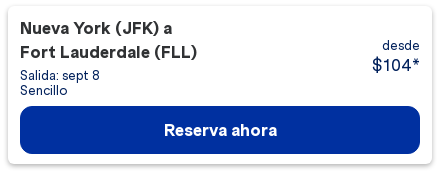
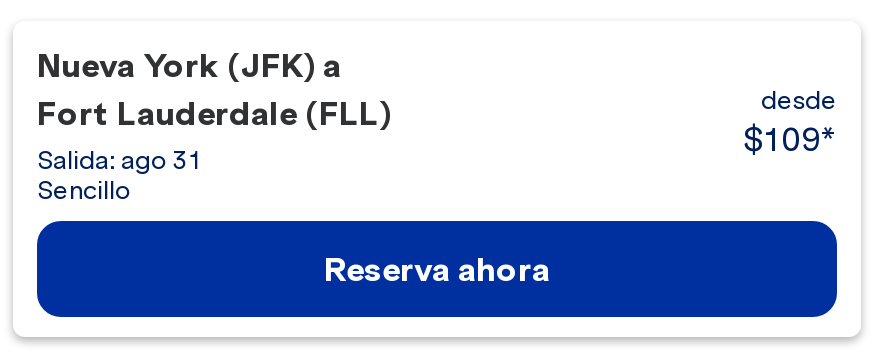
[372,54,420,74] $104* -> [743,118,837,158] $109*
[20,68,100,83] Salida: sept 8 -> [37,145,201,175] Salida: ago 31

